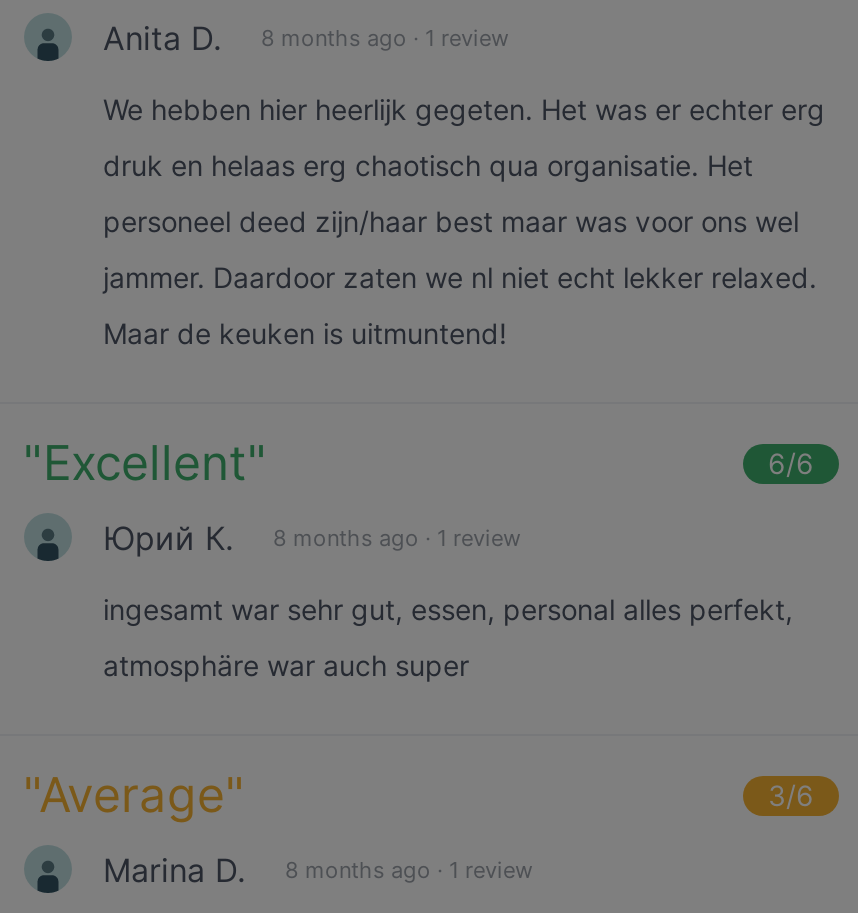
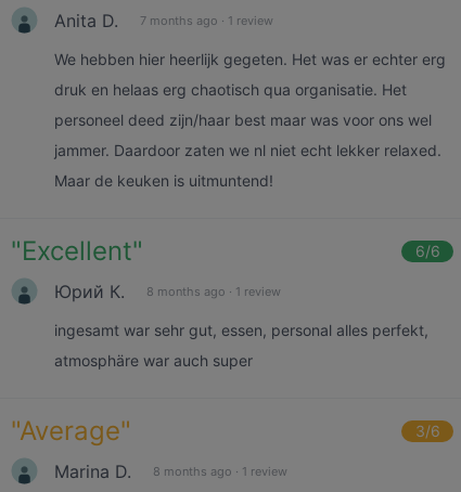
[261,23,509,51] 8 months ago · 1 review -> [140,12,273,28] 7 months ago · 1 review

